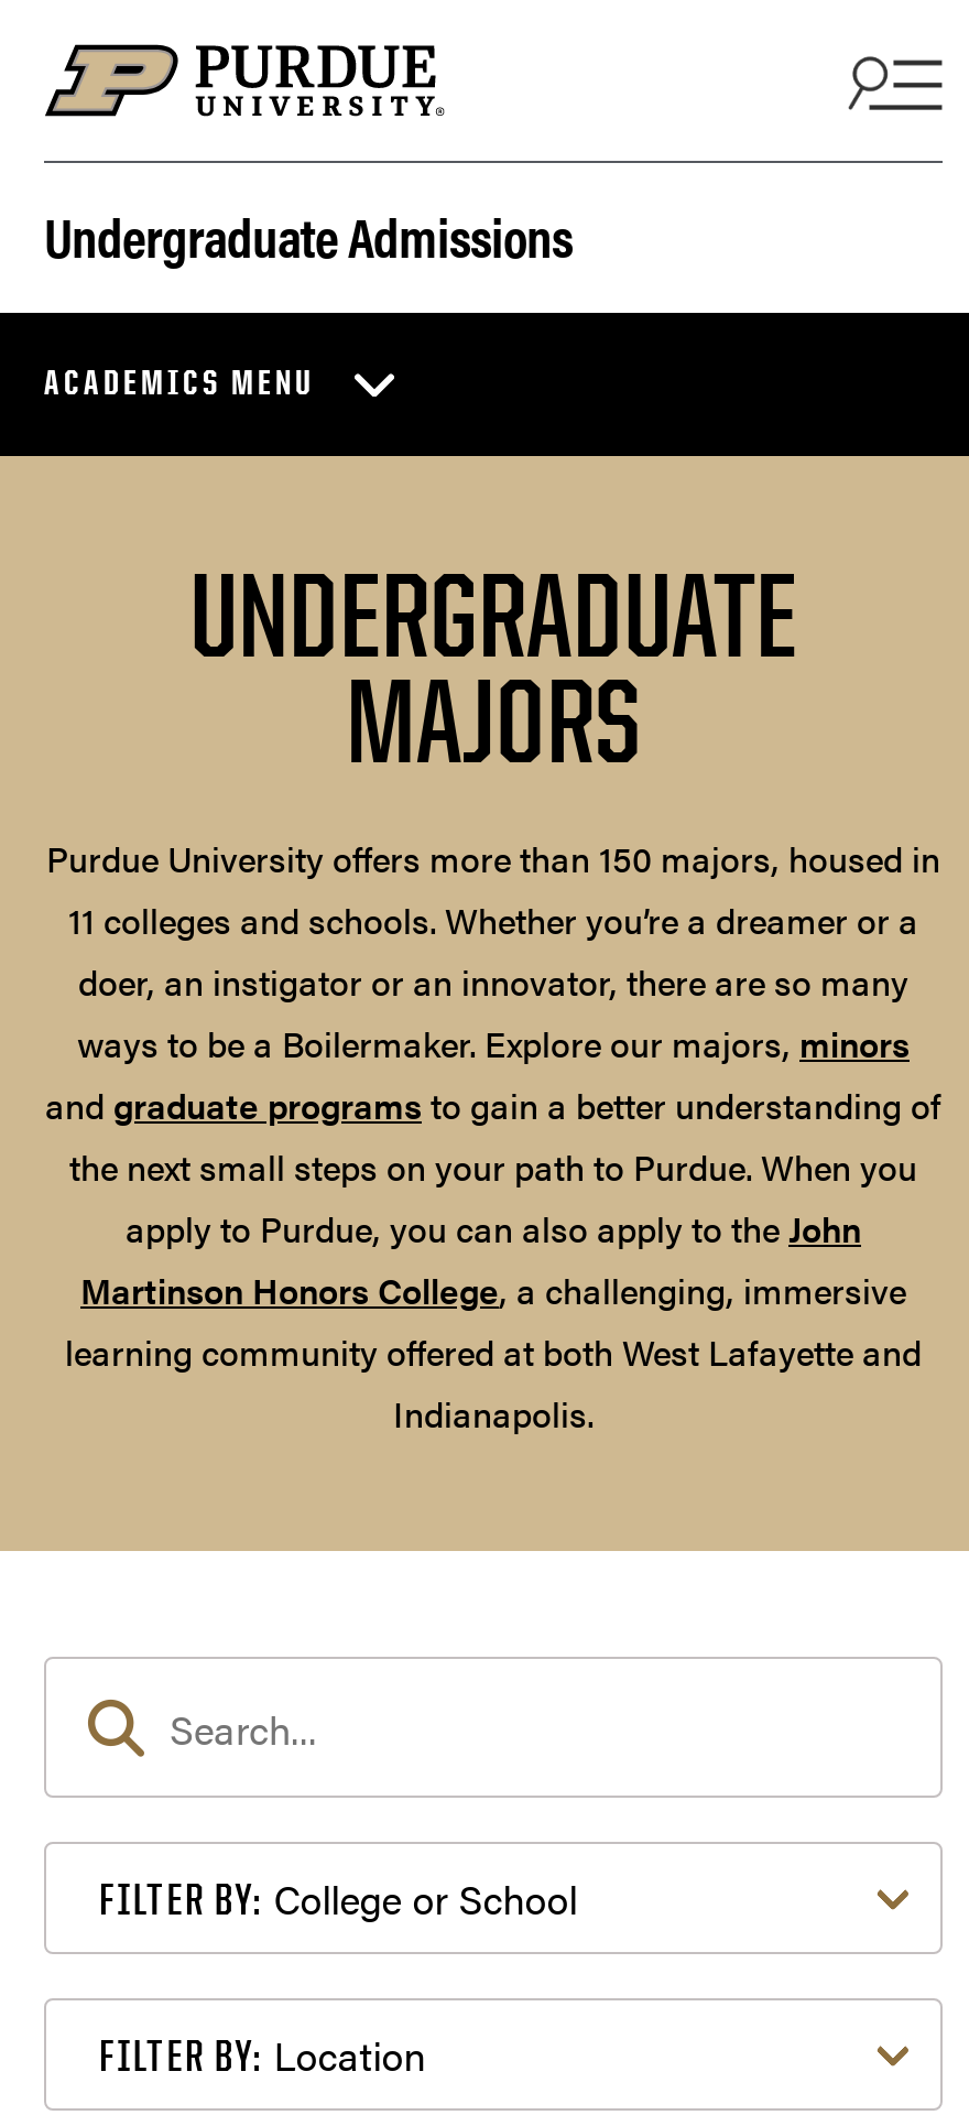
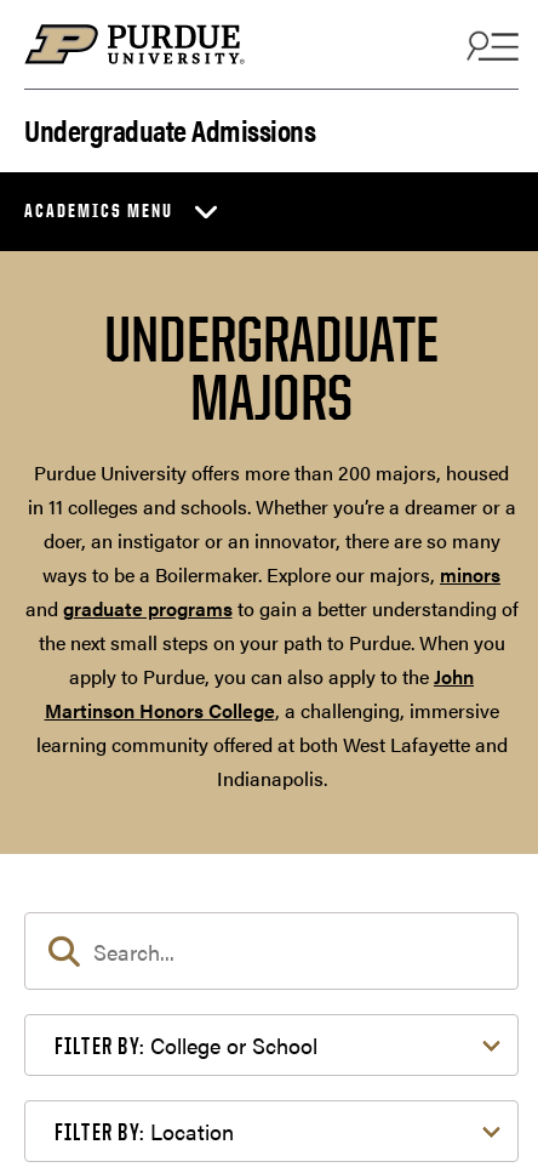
[46,833,940,946] Purdue University offers more than 150 majors, housed in | 11 colleges and schools. Whether you’re a dreamer or a -> [27,459,516,521] Purdue University offers more than 200 majors, housed | in 11 colleges and schools. Whether you’re a dreamer or a

